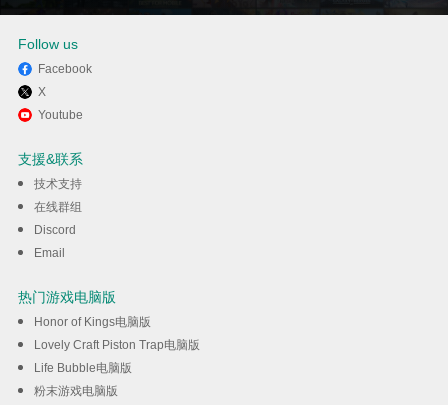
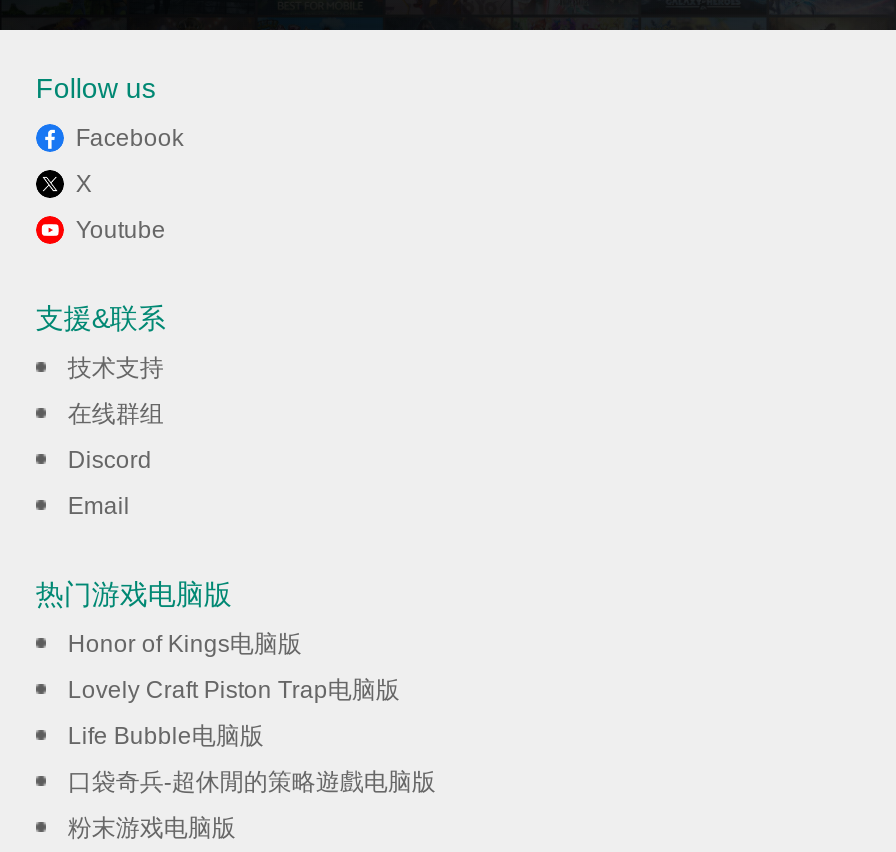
none -> [68,769,436,797] 口袋奇兵-超休閒的策略遊戲电脑版

